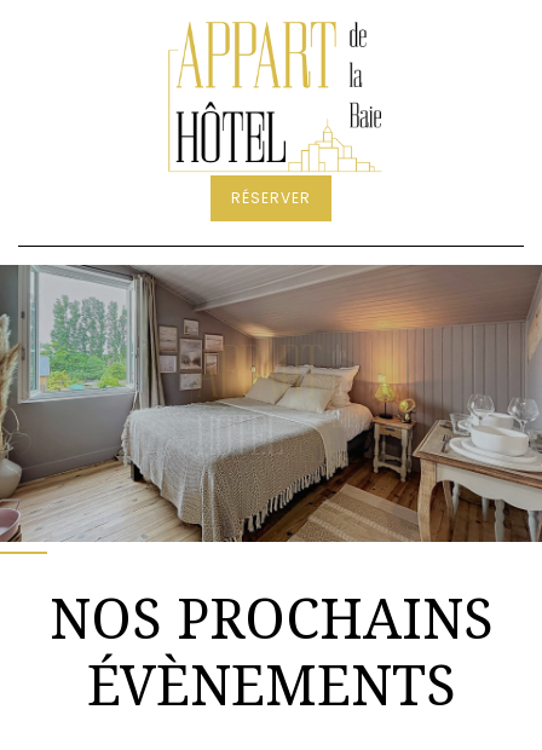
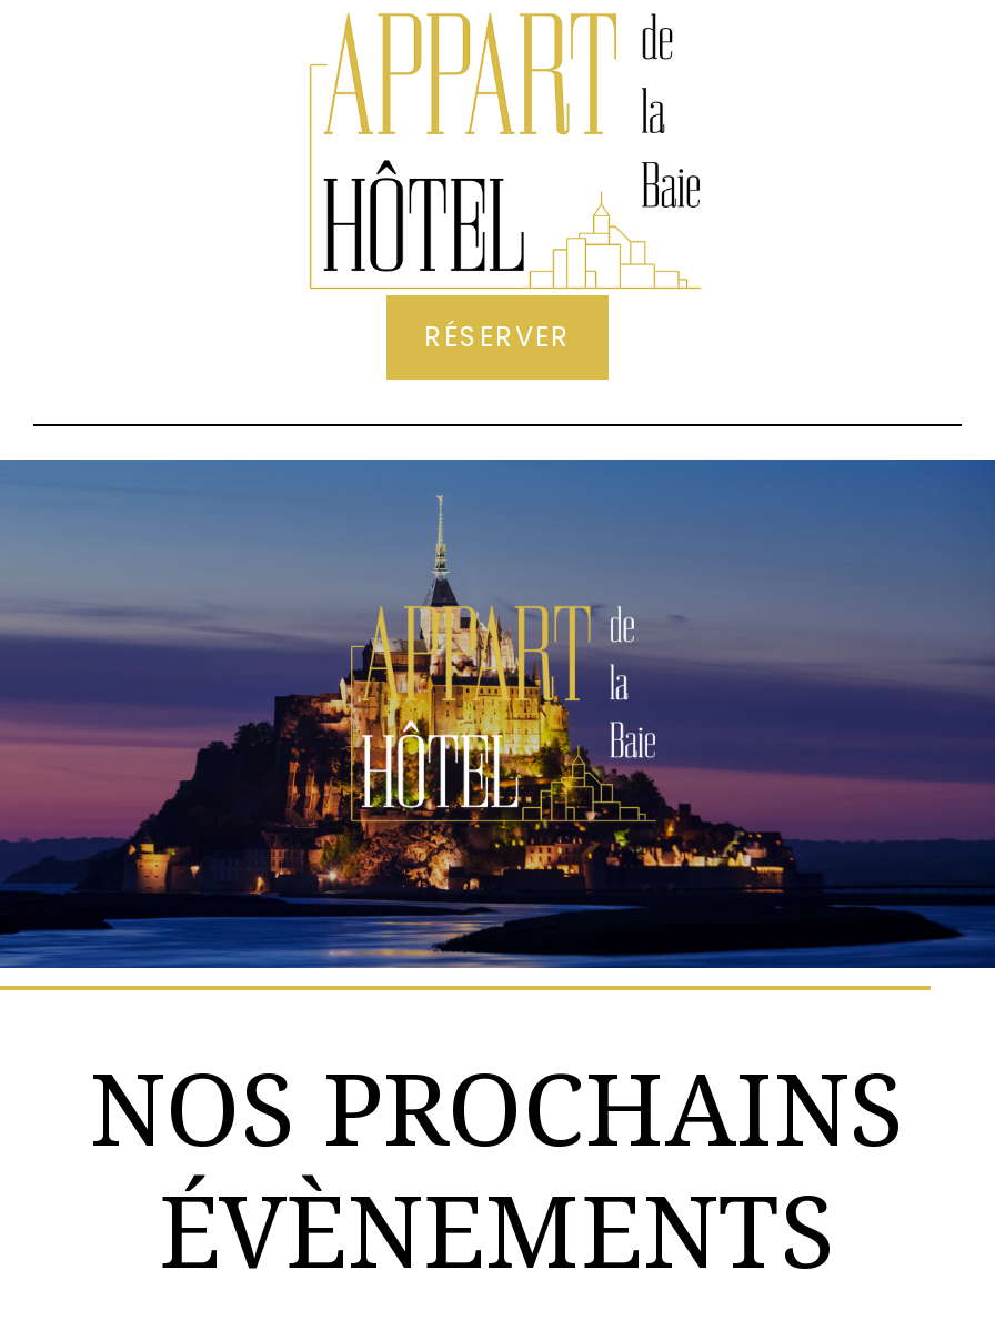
[4,264,538,543] [image] -> [7,457,988,992] [image]

